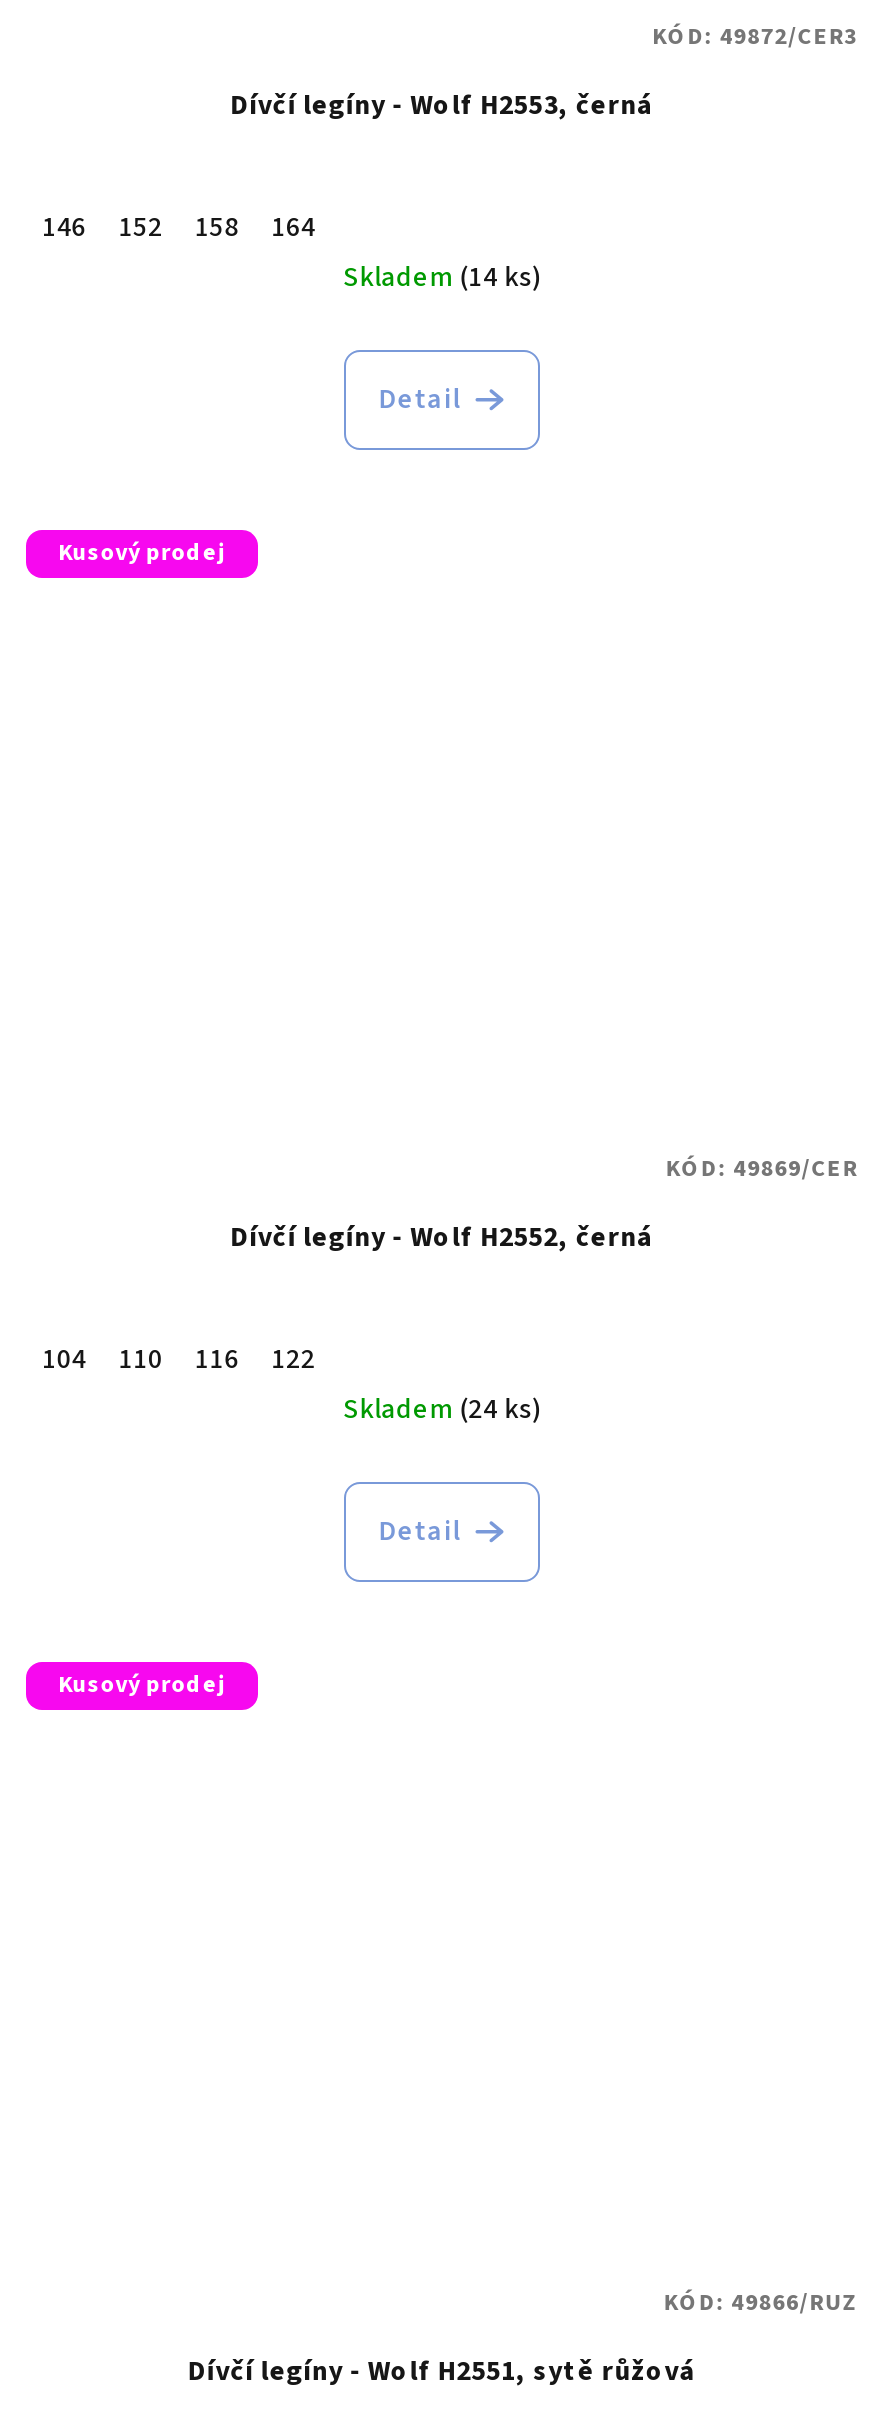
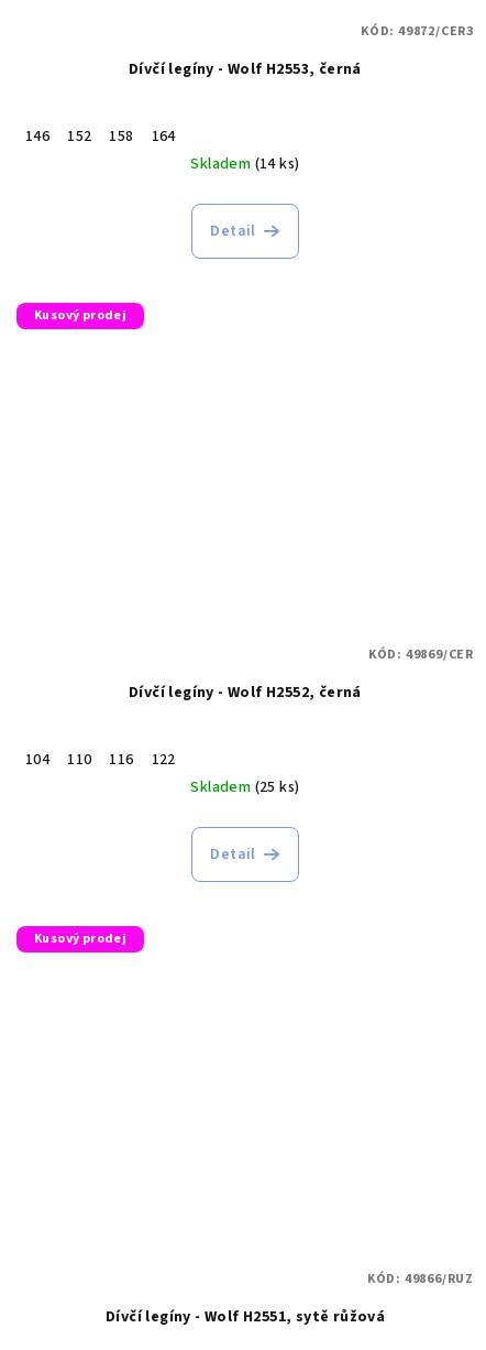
[343,1391,541,1431] Skladem (24 ks) -> [191,777,300,799] Skladem (25 ks)

